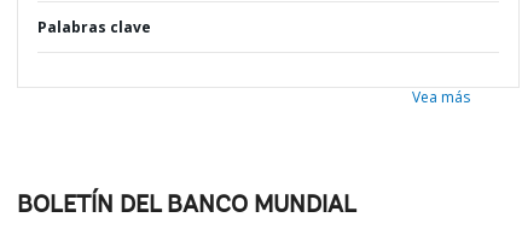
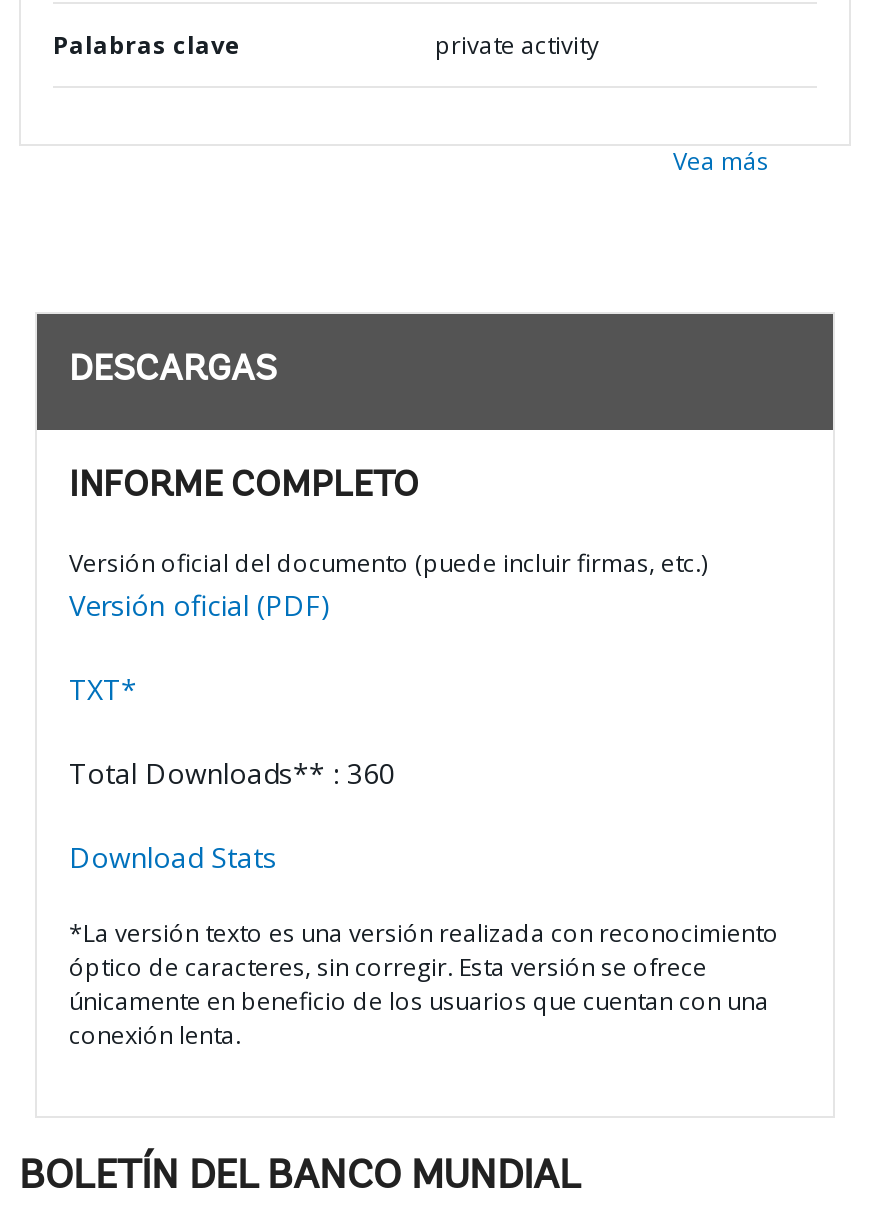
none -> [435,28,599,62] private activity
none -> [69,354,779,1052] DESCARGAS | INFORME COMPLETO | Versión oficial del documento (puede incluir firmas, etc.) | Versión oficial (PDF) | TXT* | Total Downloads** : 360 | Download Stats | *La versión texto es una versión realizada con reconocimiento | óptico de caracteres, sin corregir. Esta versión se ofrece | únicamente en beneficio de los usuarios que cuentan con una | conexión lenta.

